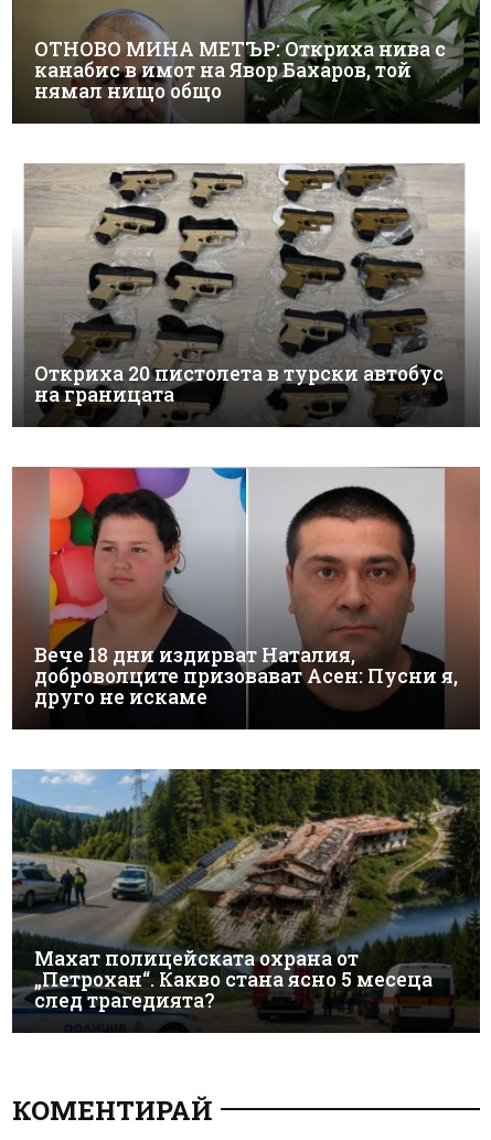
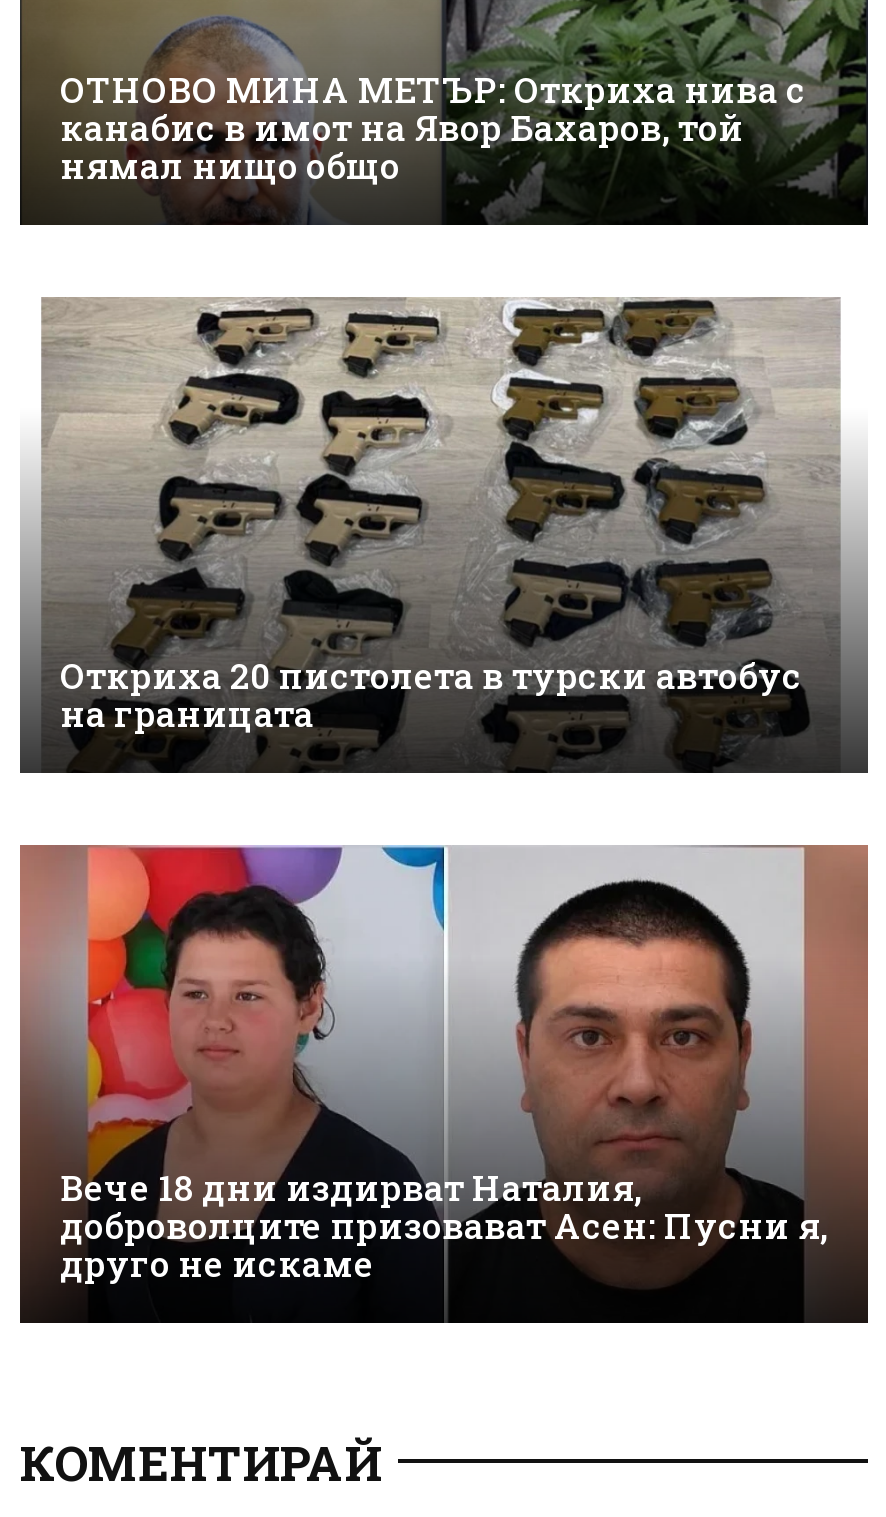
[11,768,481,1032] [image] | Махат полицейската охрана от | „Петрохан“. Какво стана ясно 5 месеца | след трагедията? -> none

